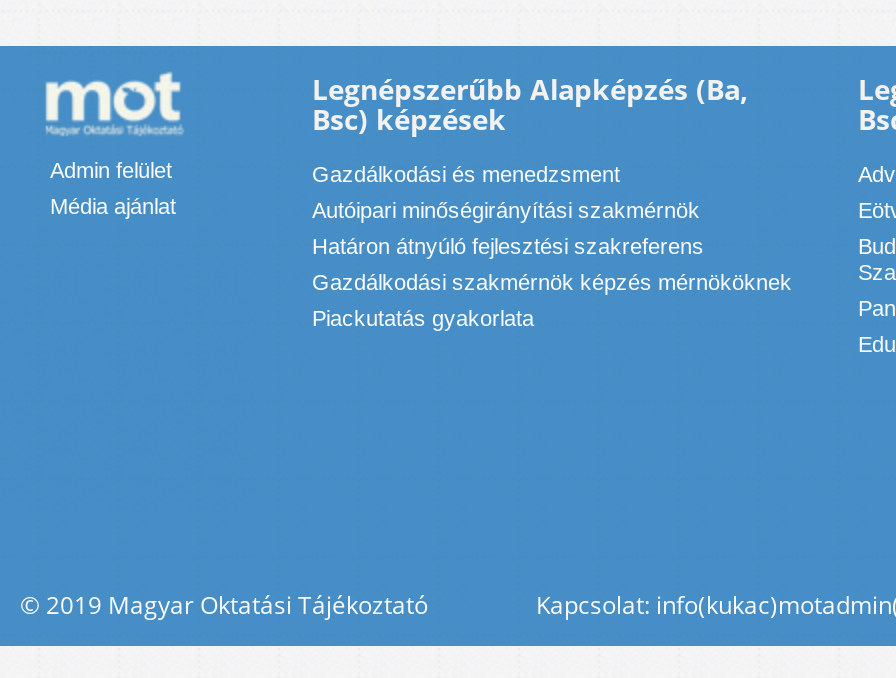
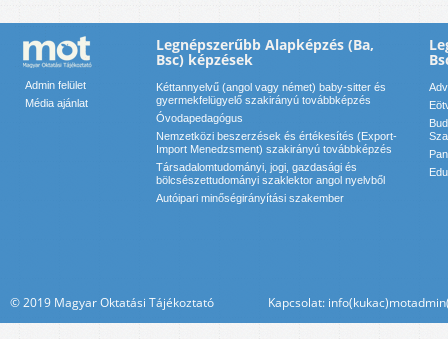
[312,162,620,186] Gazdálkodási és menedzsment -> [156,81,386,106] Kéttannyelvű (angol vagy német) baby-sitter és | gyermekfelügyelő szakirányú továbbképzés
[312,198,700,222] Autóipari minőségirányítási szakmérnök -> [156,112,243,124] Óvodapedagógus
[312,234,704,258] Határon átnyúló fejlesztési szakreferens -> [156,130,397,155] Nemzetközi beszerzések és értékesítés (Export- | Import Menedzsment) szakirányú továbbképzés
[312,270,792,294] Gazdálkodási szakmérnök képzés mérnököknek -> [156,161,385,186] Társadalomtudományi, jogi, gazdasági és | bölcsészettudományi szaklektor angol nyelvből
[312,306,534,330] Piackutatás gyakorlata -> [156,192,344,204] Autóipari minőségirányítási szakember

